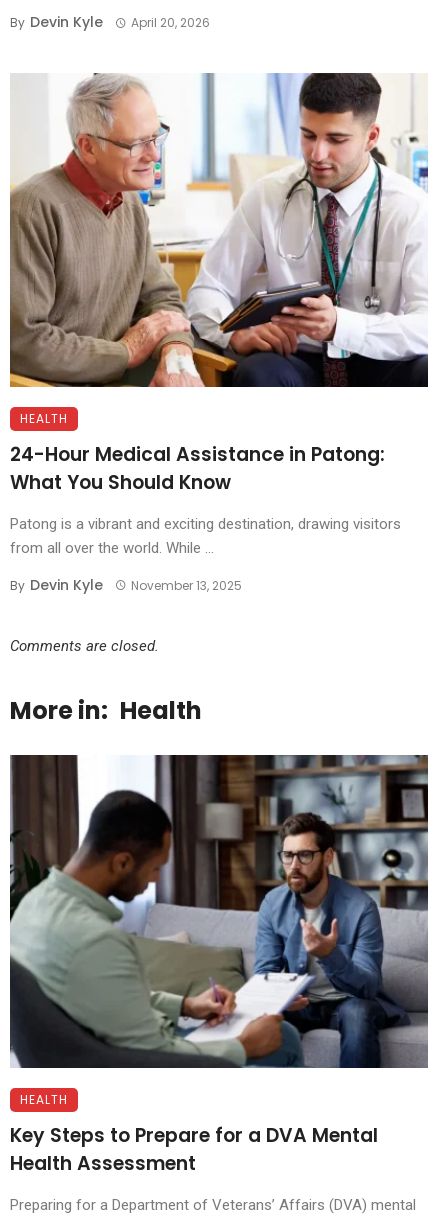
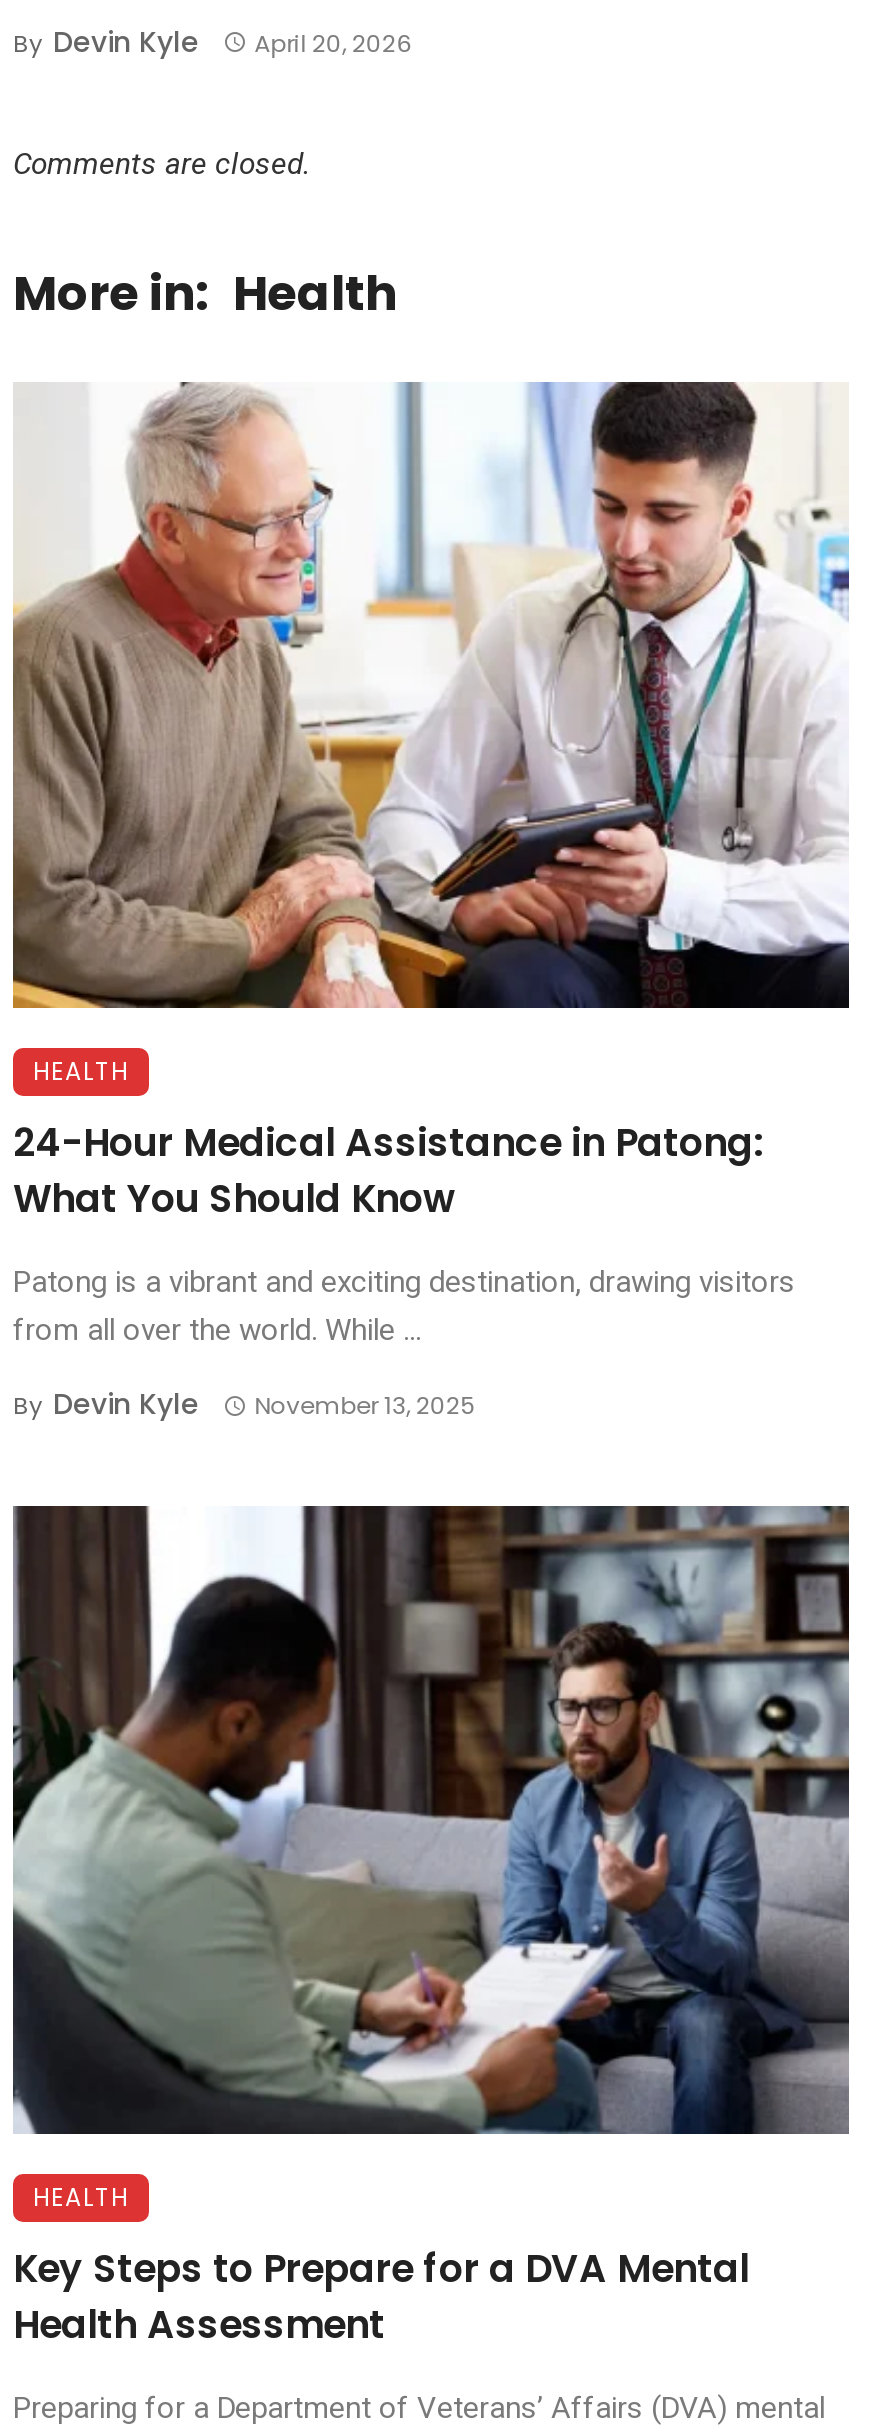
moved [9,72,430,595] -> [11,379,853,1424]: [image] | HEALTH | 24-Hour Medical Assistance in Patong: | What You Should Know | Patong is a vibrant and exciting destination, drawing visitors | from all over the world. While ... | By Devin Kyle | November 13, 2025
moved [10,637,202,727] -> [13,145,397,325]: Comments are closed. | More in: Health

